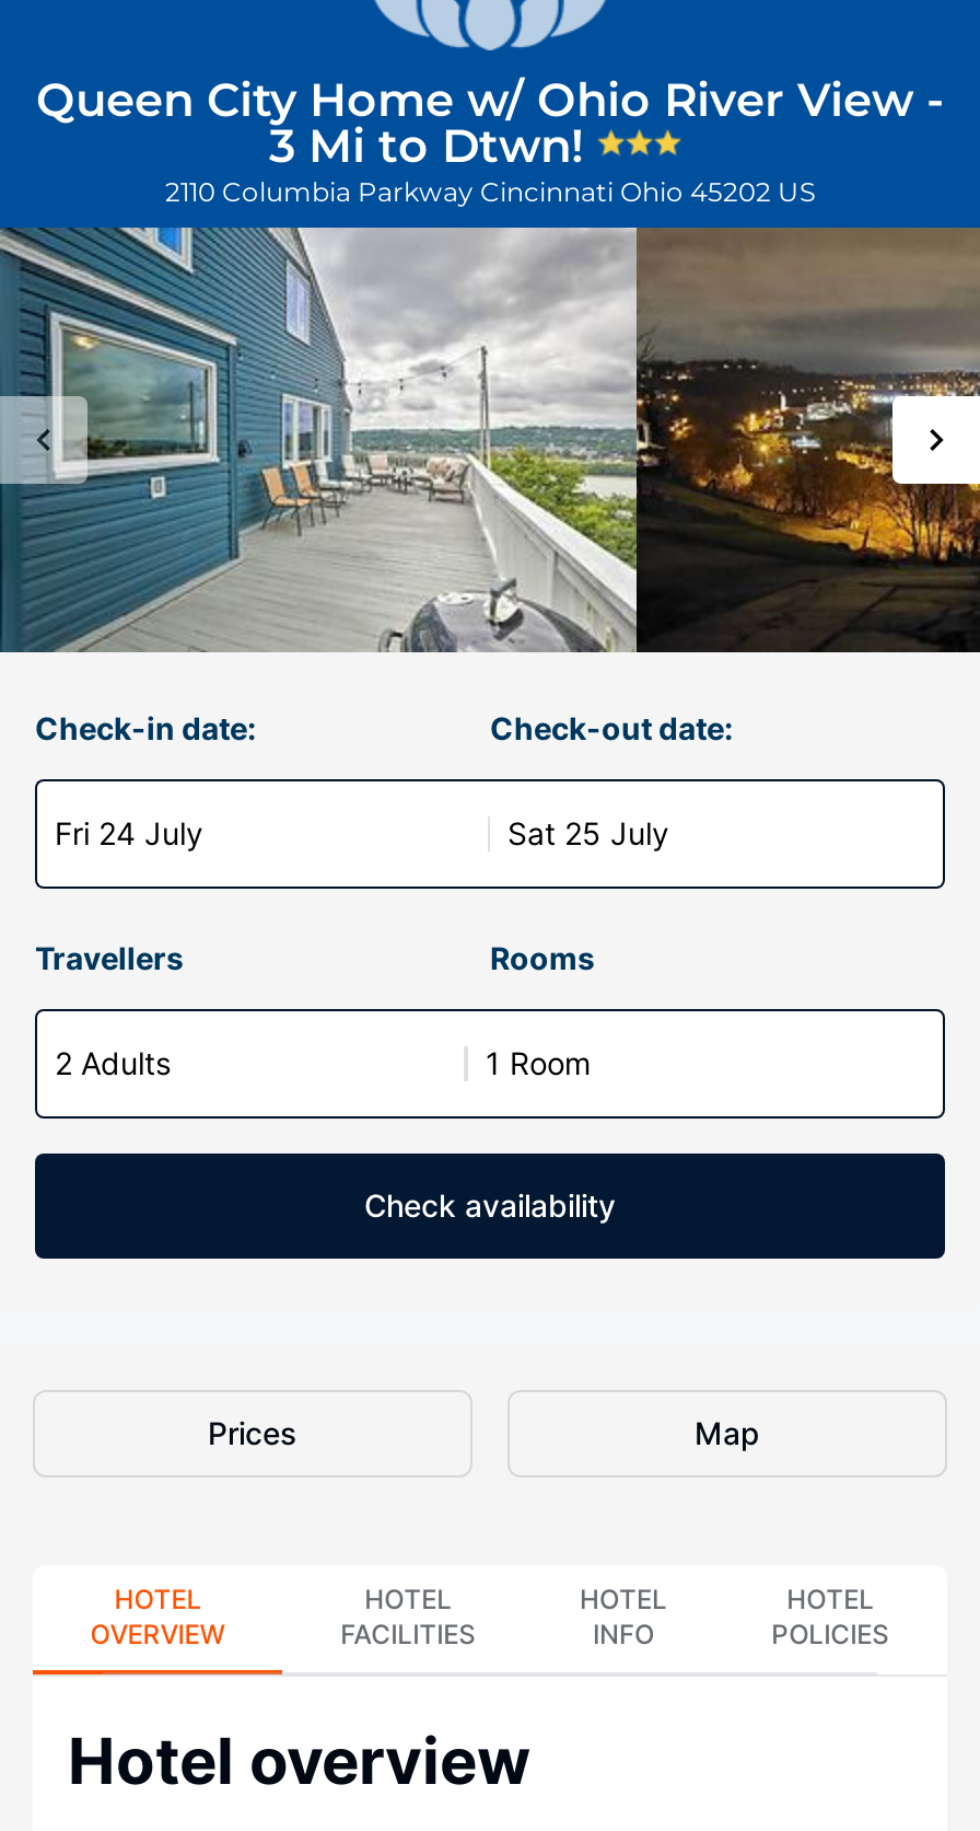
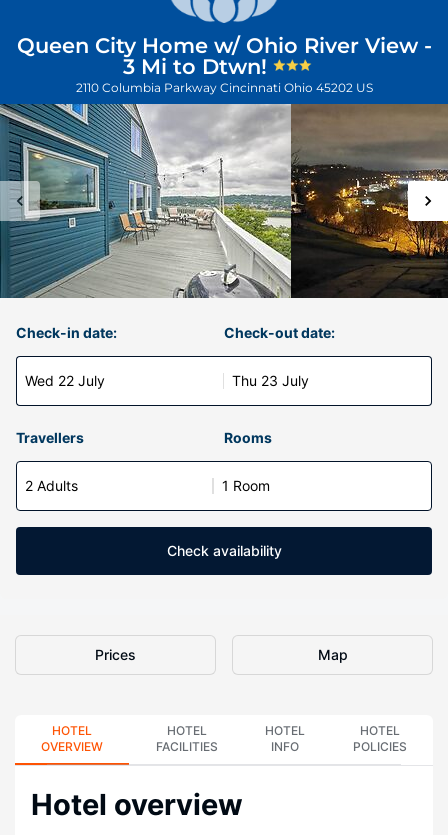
[55,814,203,851] Fri 24 July -> [25,372,105,389] Wed 22 July
[507,814,669,851] Sat 25 July -> [232,372,309,389] Thu 23 July

